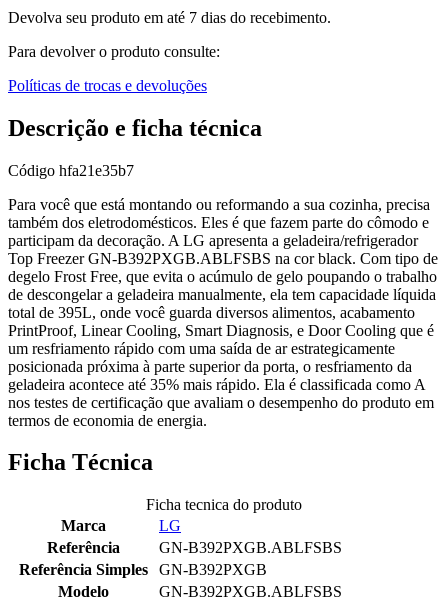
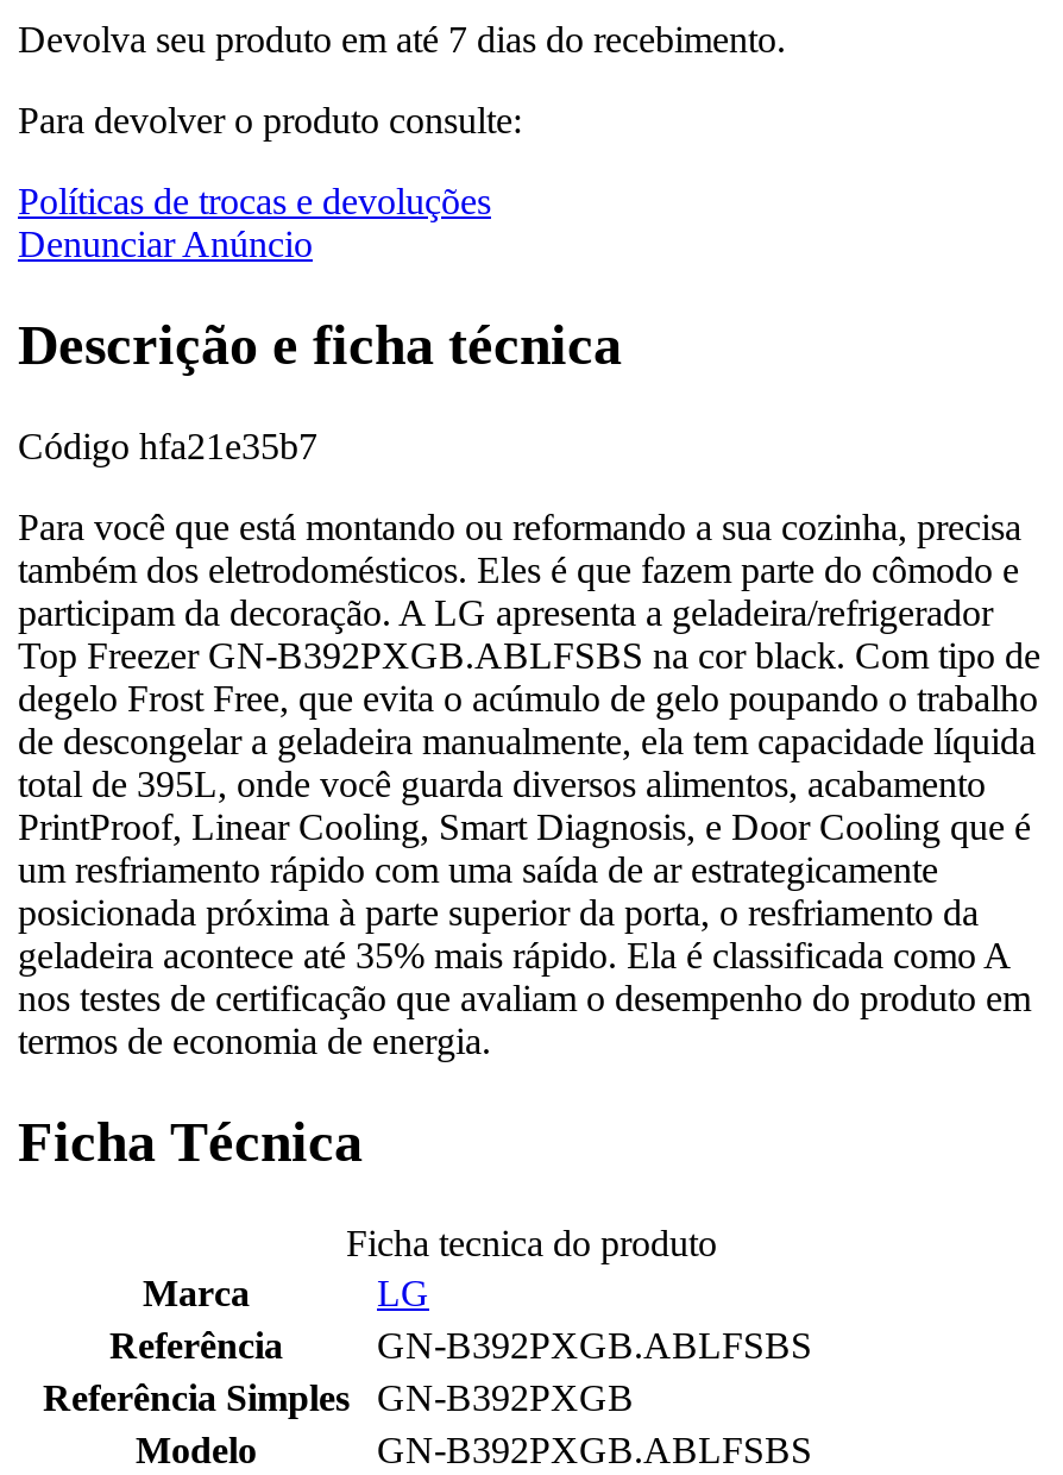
none -> [18,223,313,264] Denunciar Anúncio

